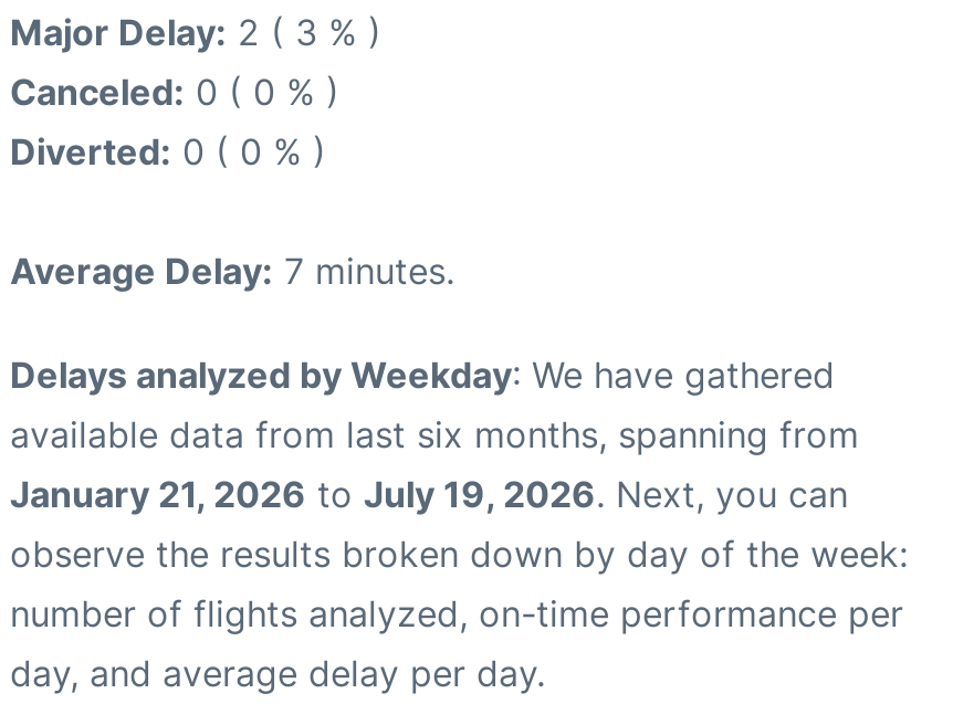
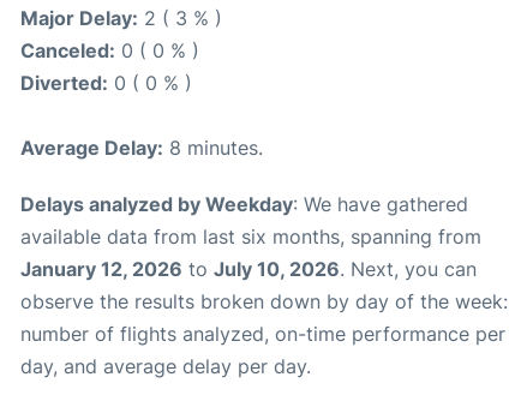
[10,249,454,293] Average Delay: 7 minutes. -> [20,136,263,160] Average Delay: 8 minutes.
[10,472,848,516] January 21, 2026 to July 19, 2026. Next, you can -> [20,257,477,281] January 12, 2026 to July 10, 2026. Next, you can

